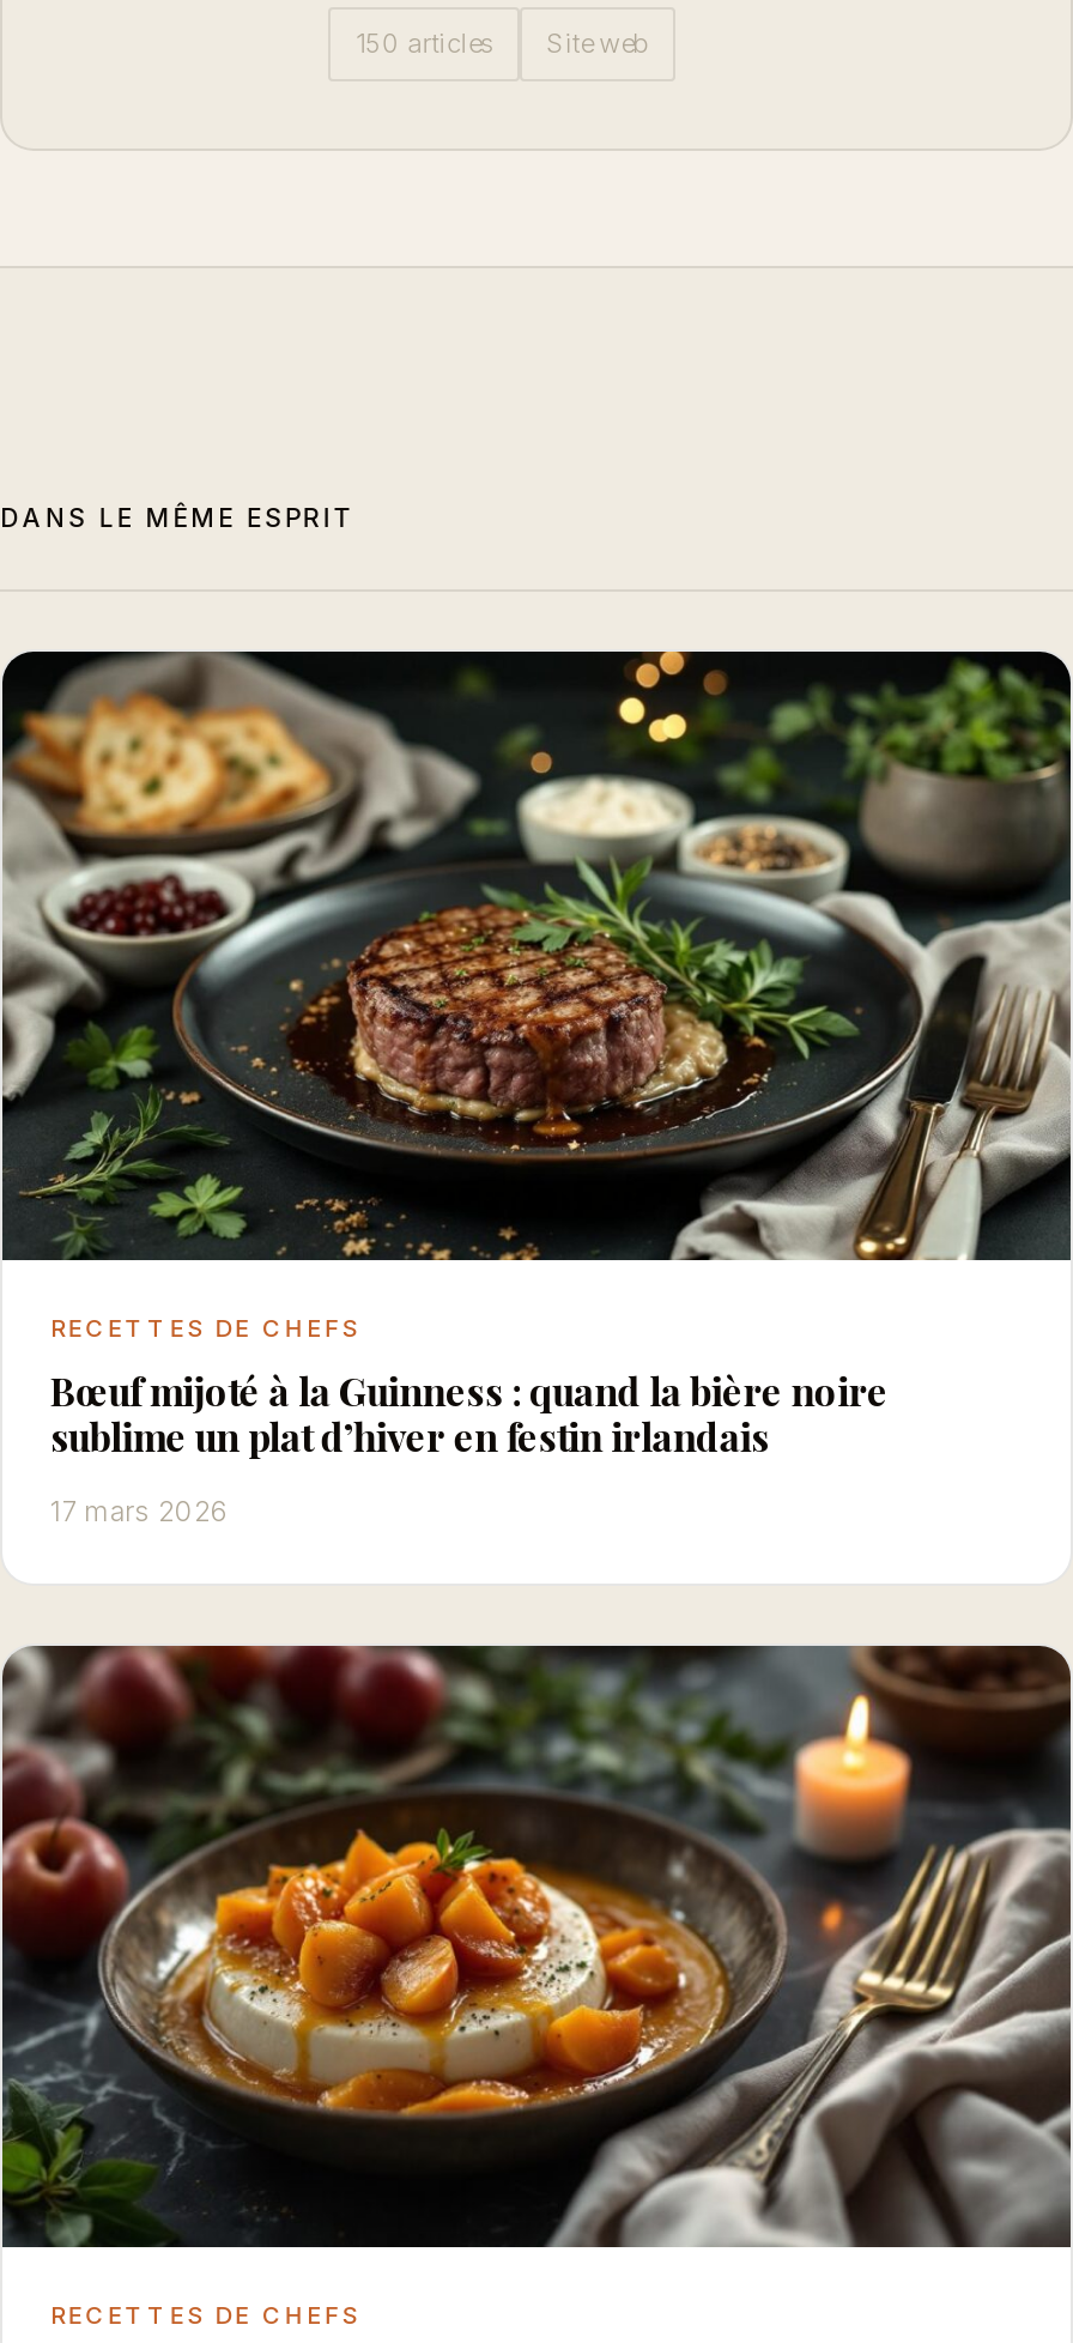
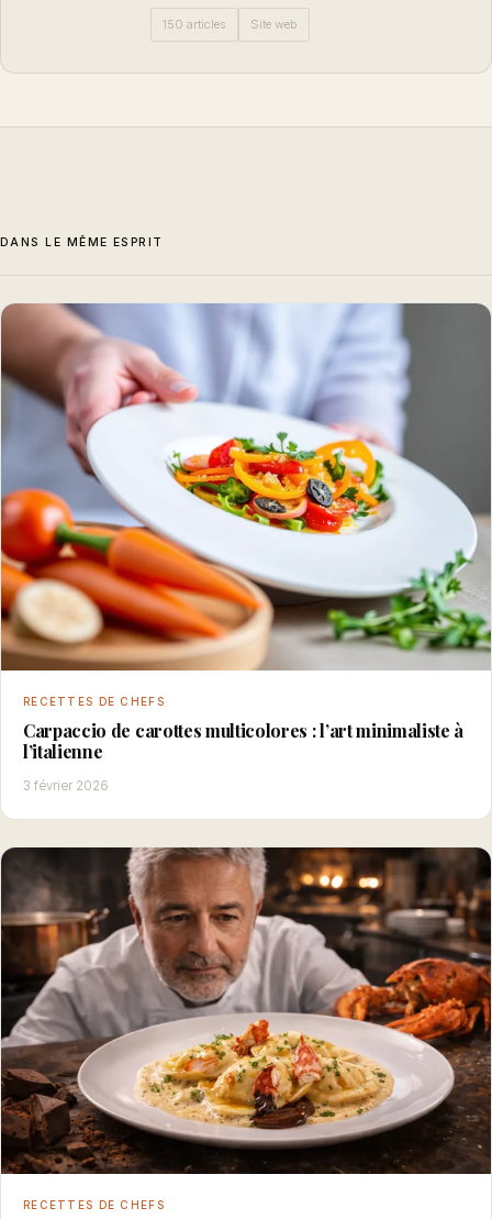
[7,649,1066,1263] [image] -> [3,303,489,671] [image]
[50,1366,888,1462] Bœuf mijoté à la Guinness : quand la bière noire | sublime un plat d’hiver en festin irlandais -> [23,719,464,763] Carpaccio de carottes multicolores : l’art minimaliste à | l’italienne
[50,1496,230,1529] 17 mars 2026 -> [23,778,109,794] 3 février 2026
[7,1643,1066,2247] [image] -> [3,846,489,1175] [image]

